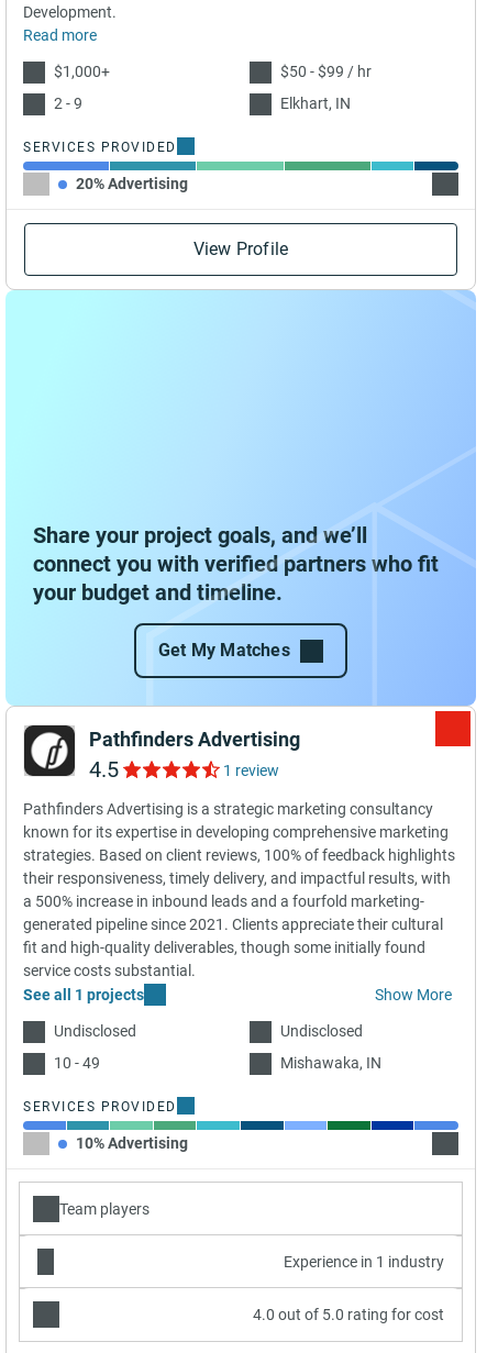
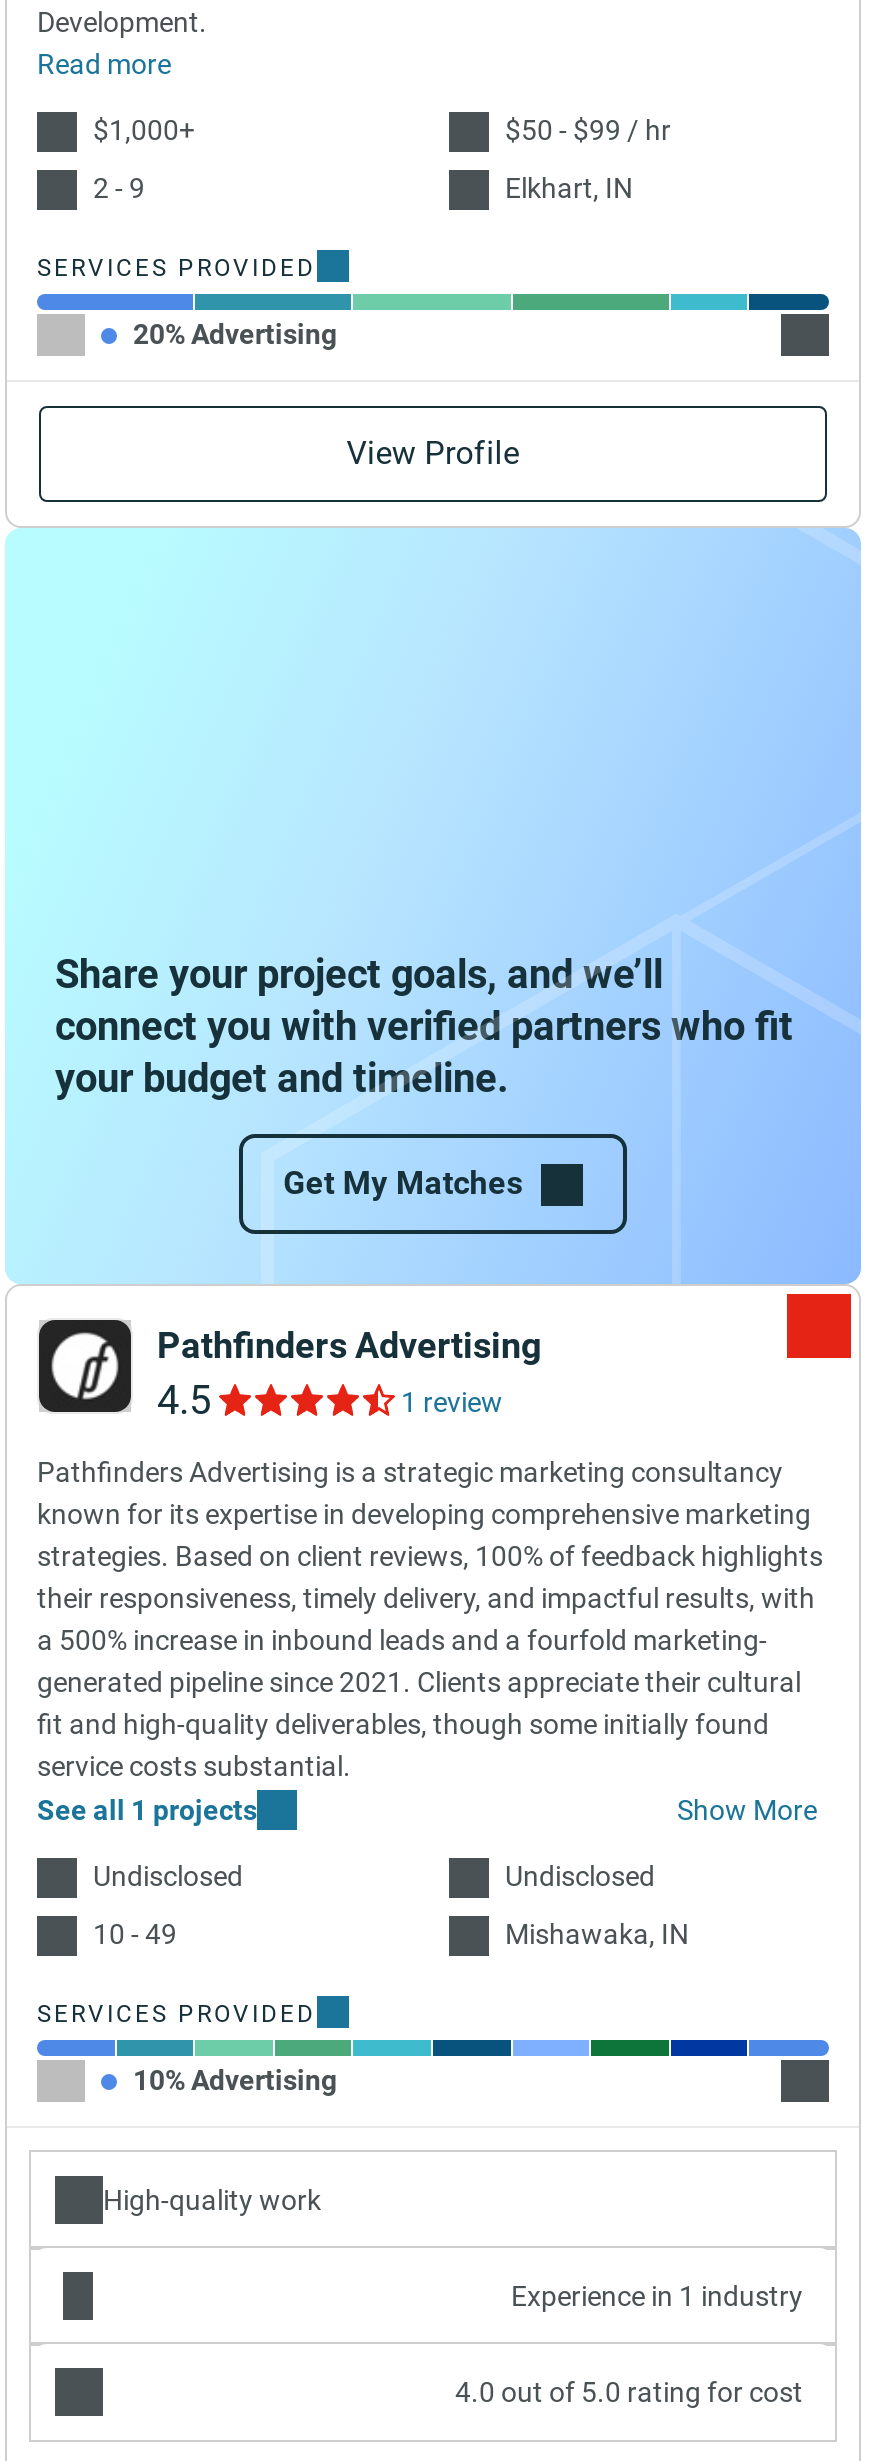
[59,1200,150,1217] Team players -> [103,2183,321,2215] High-quality work

